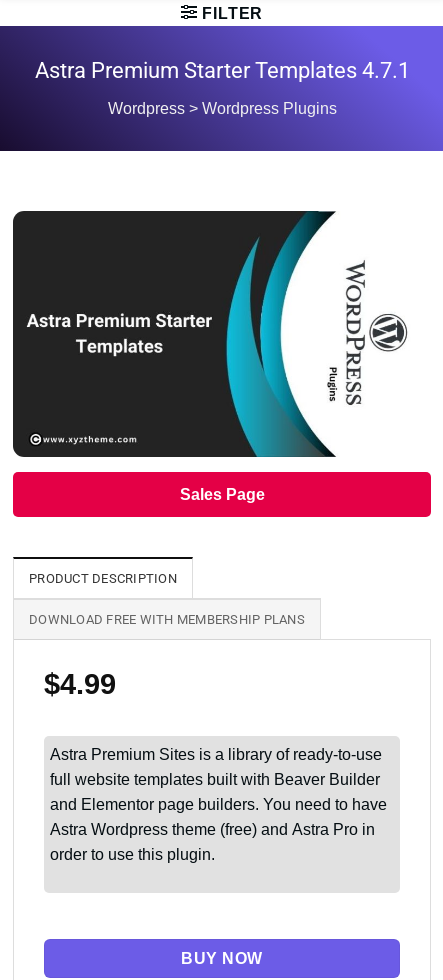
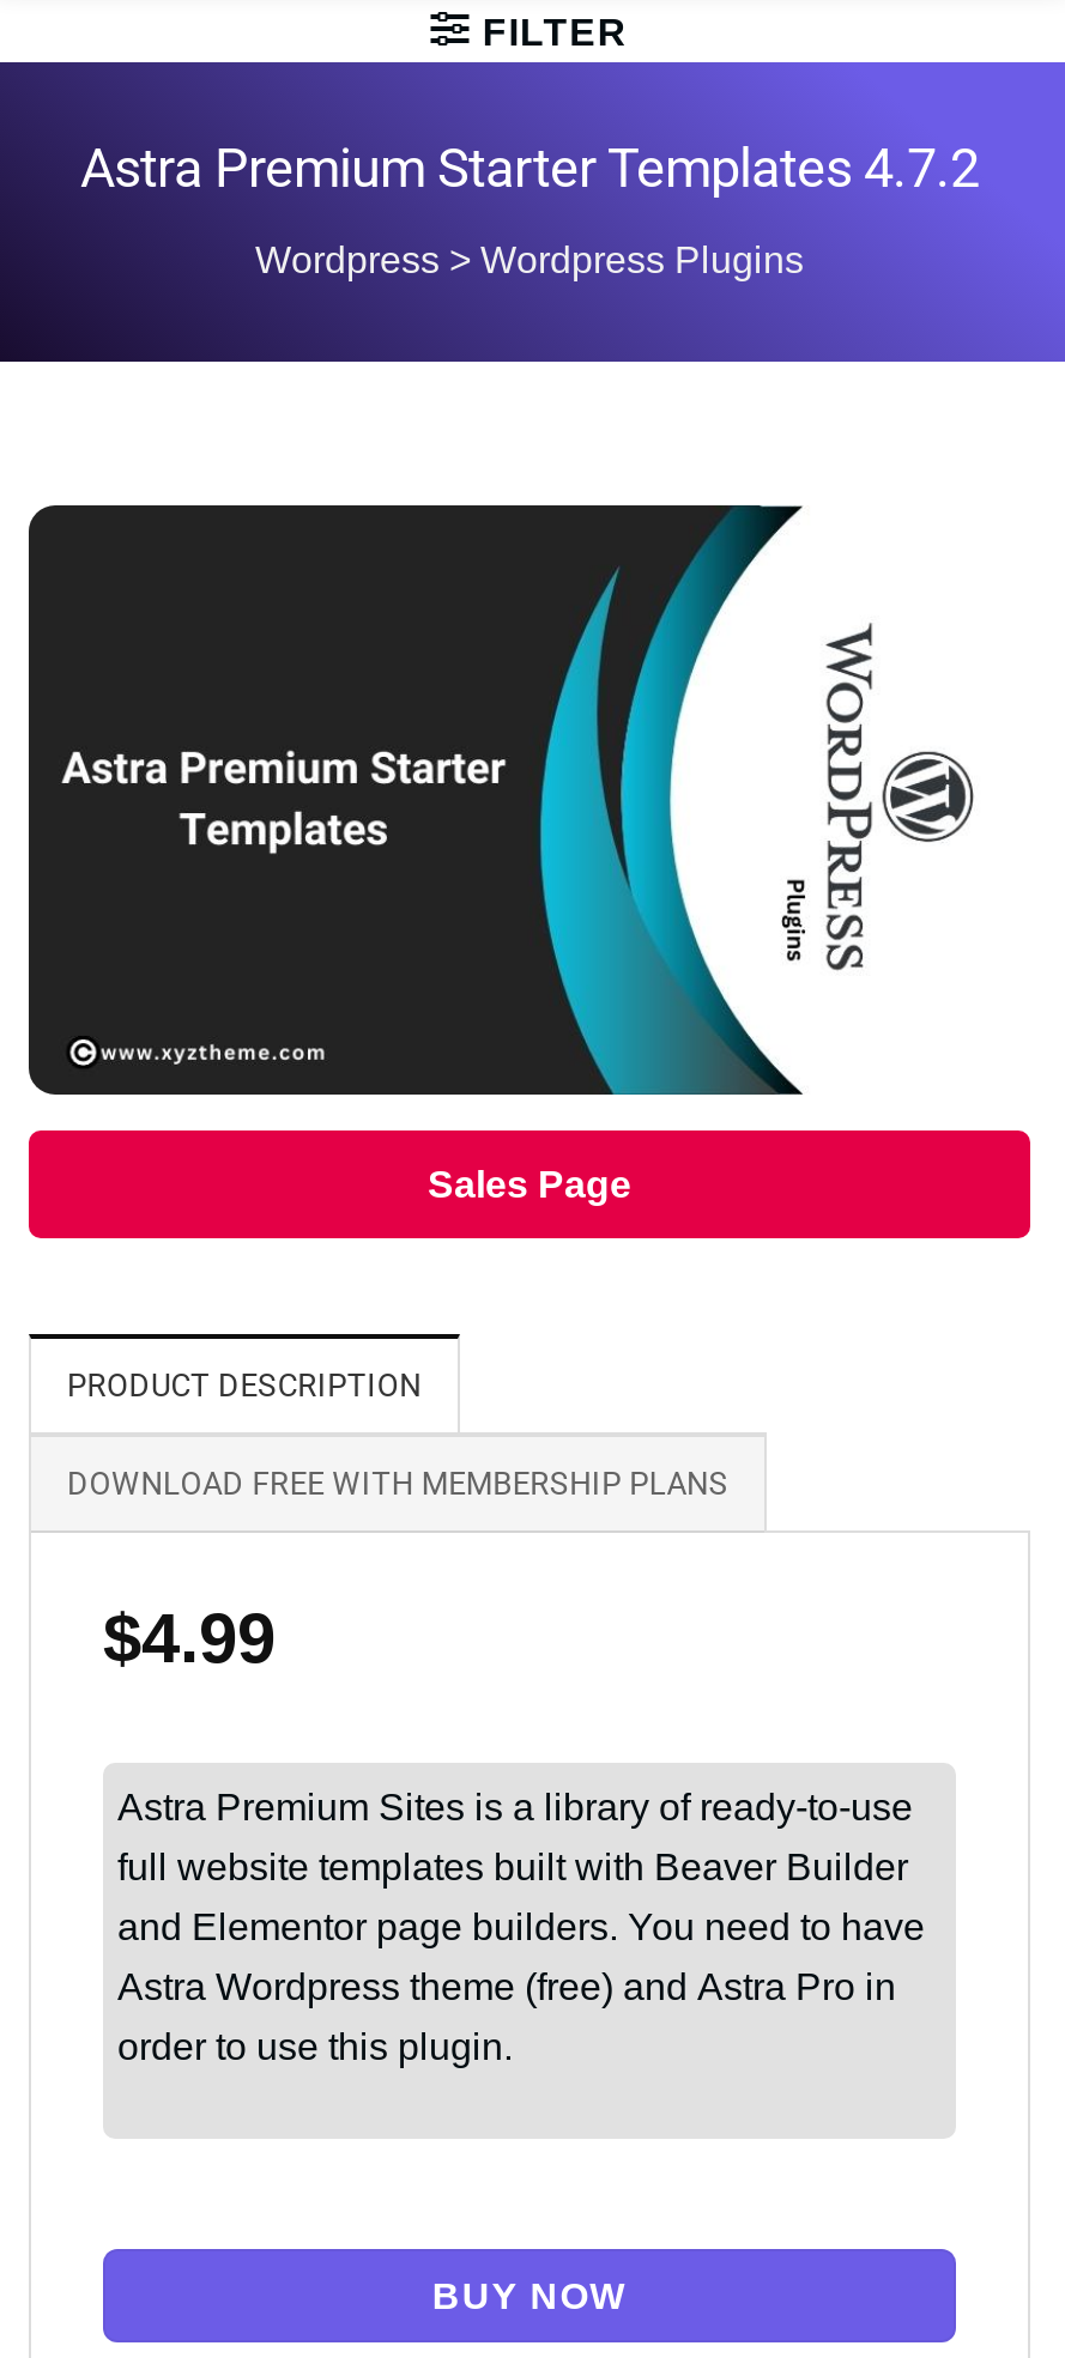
[34,57,409,83] Astra Premium Starter Templates 4.7.1 -> [80,137,979,199] Astra Premium Starter Templates 4.7.2

